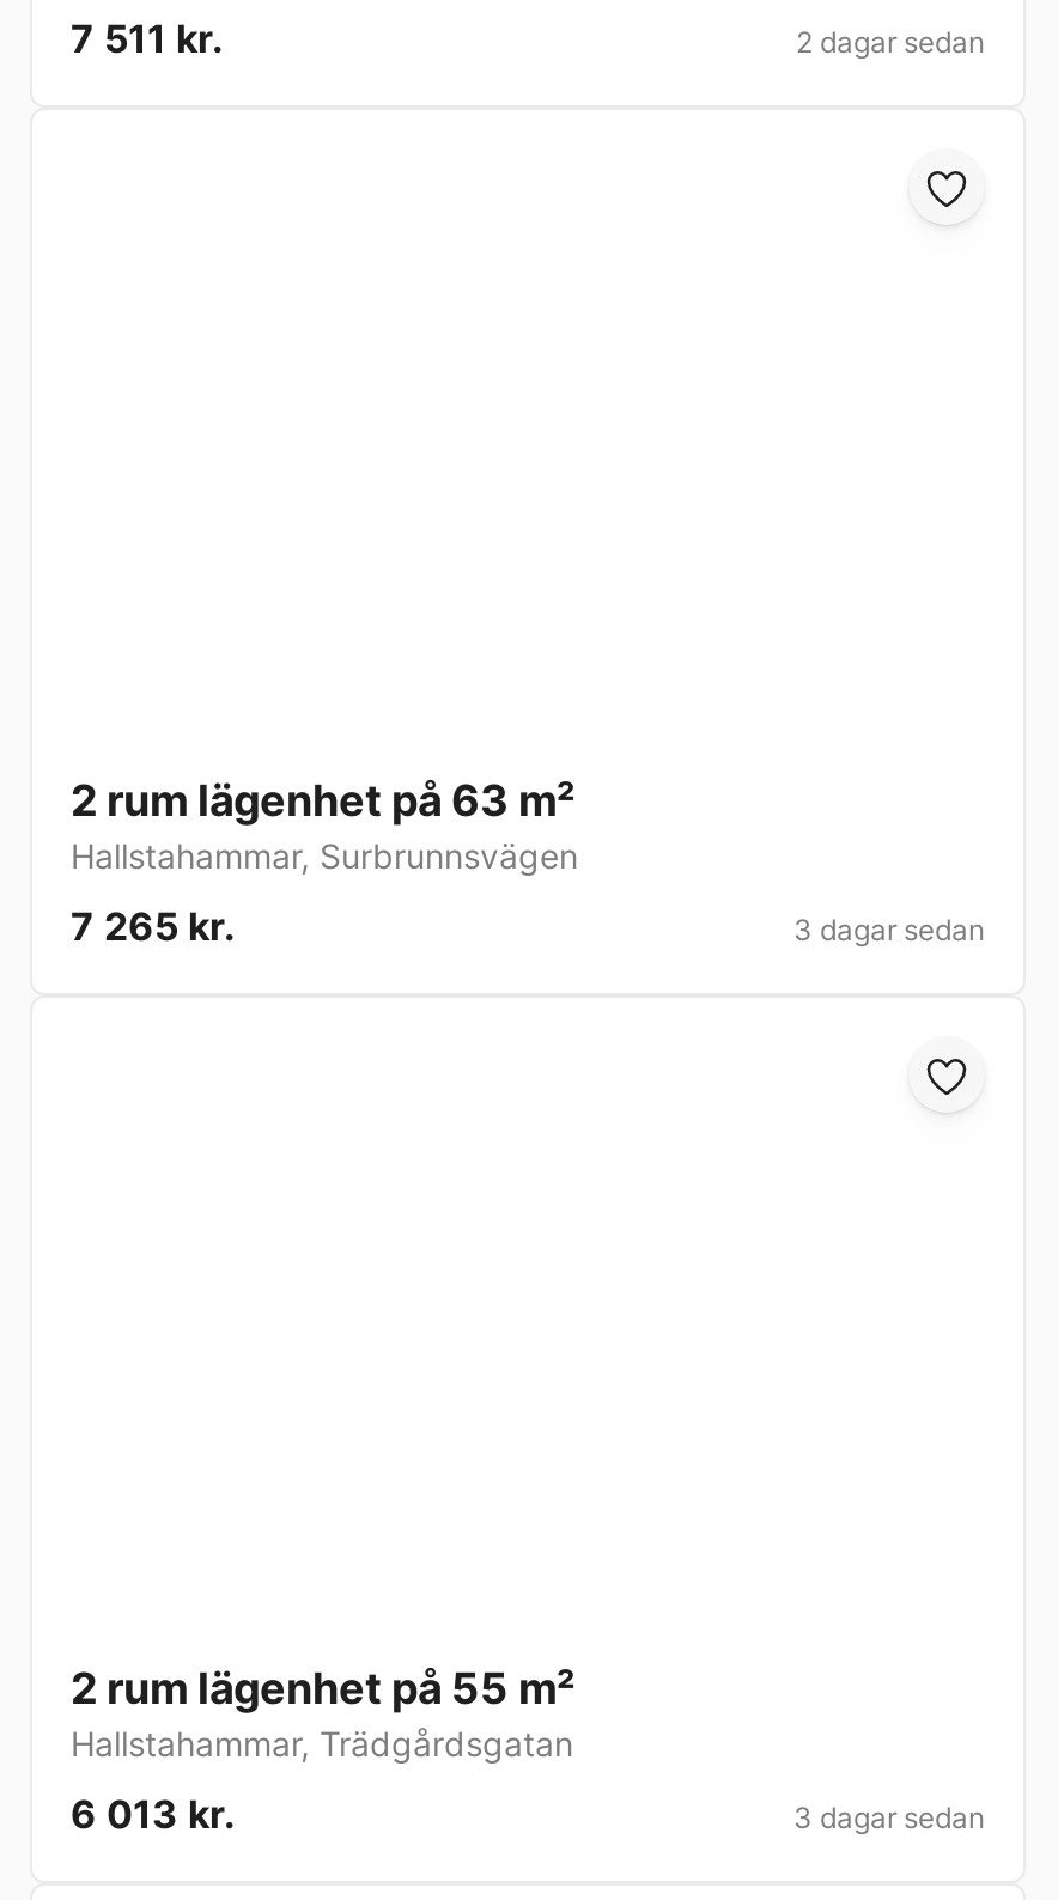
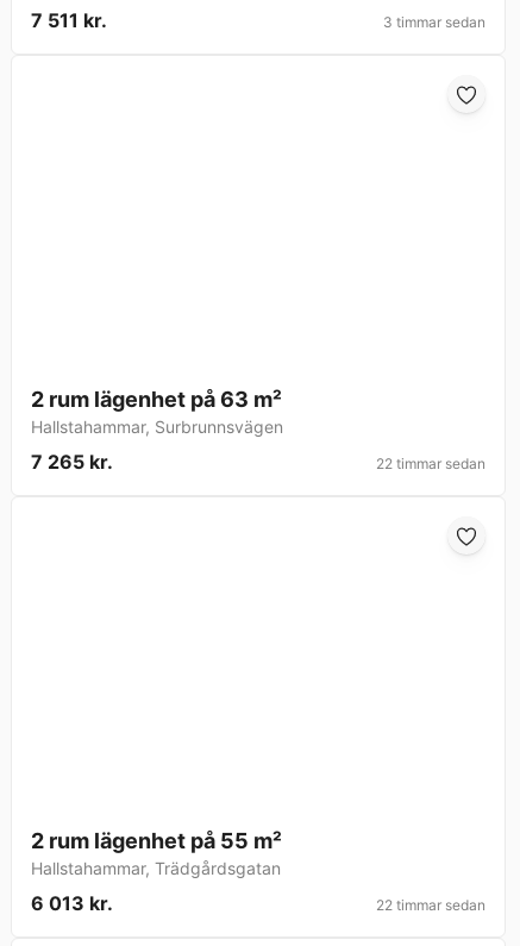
[796,25,985,61] 2 dagar sedan -> [383,13,485,31] 3 timmar sedan
[793,912,985,948] 3 dagar sedan -> [376,455,485,473] 22 timmar sedan
[793,1800,985,1836] 3 dagar sedan -> [376,896,485,914] 22 timmar sedan

